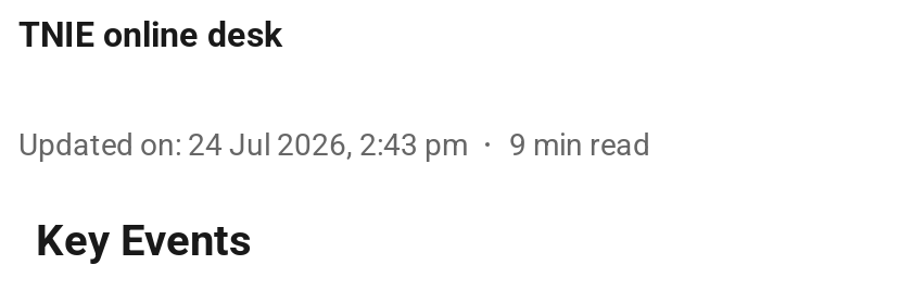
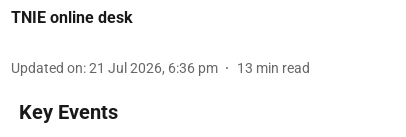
[18,127,468,162] Updated on: 24 Jul 2026, 2:43 pm -> [11,60,218,76] Updated on: 21 Jul 2026, 6:36 pm
[509,127,650,162] 9 min read -> [237,60,310,76] 13 min read

